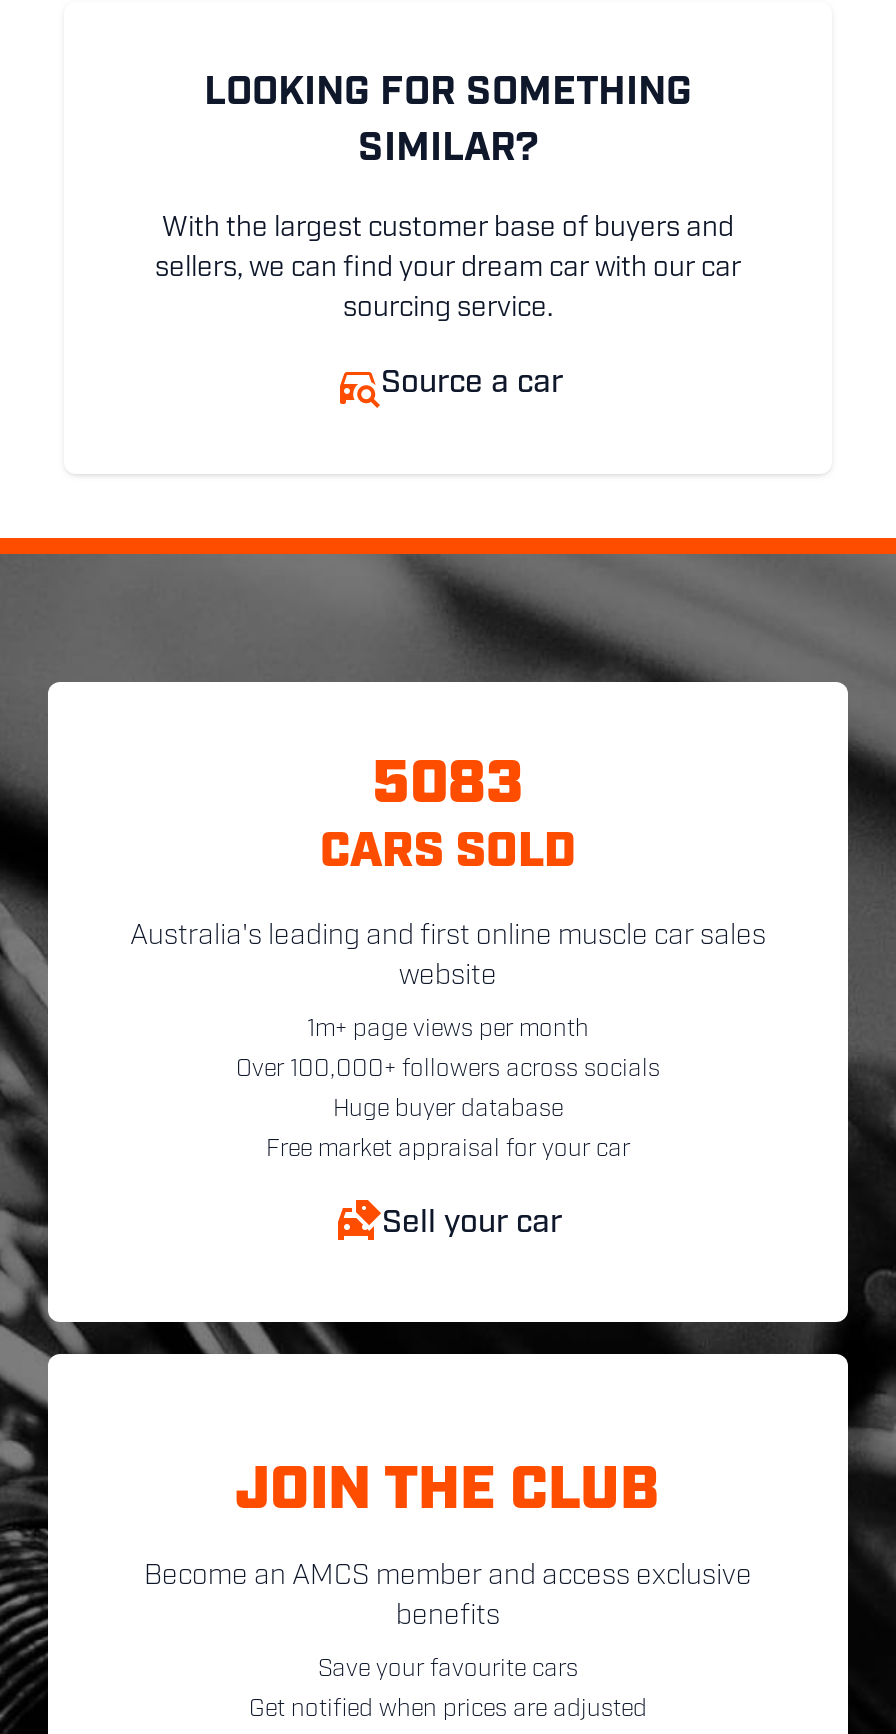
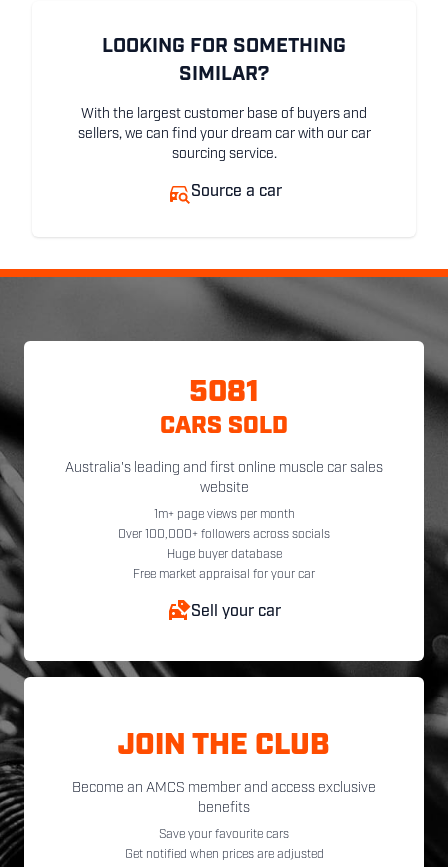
[372,757,524,819] 5083 -> [189,378,259,409] 5081

